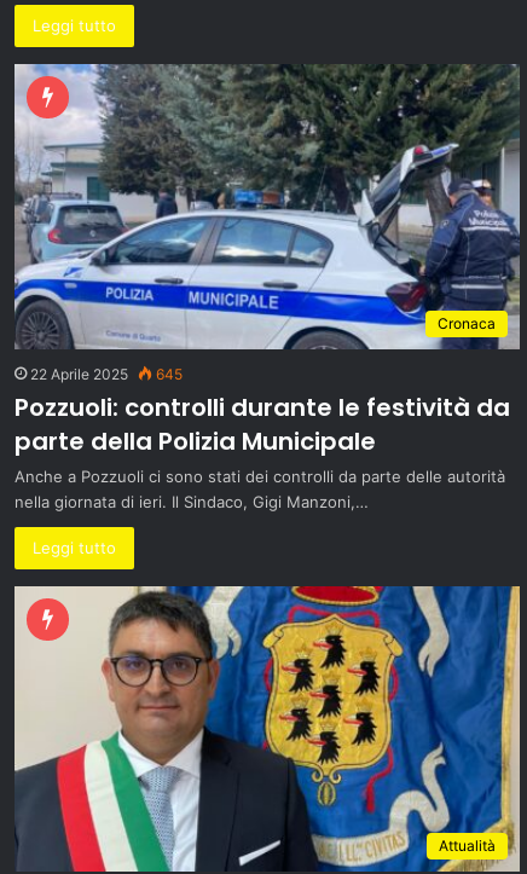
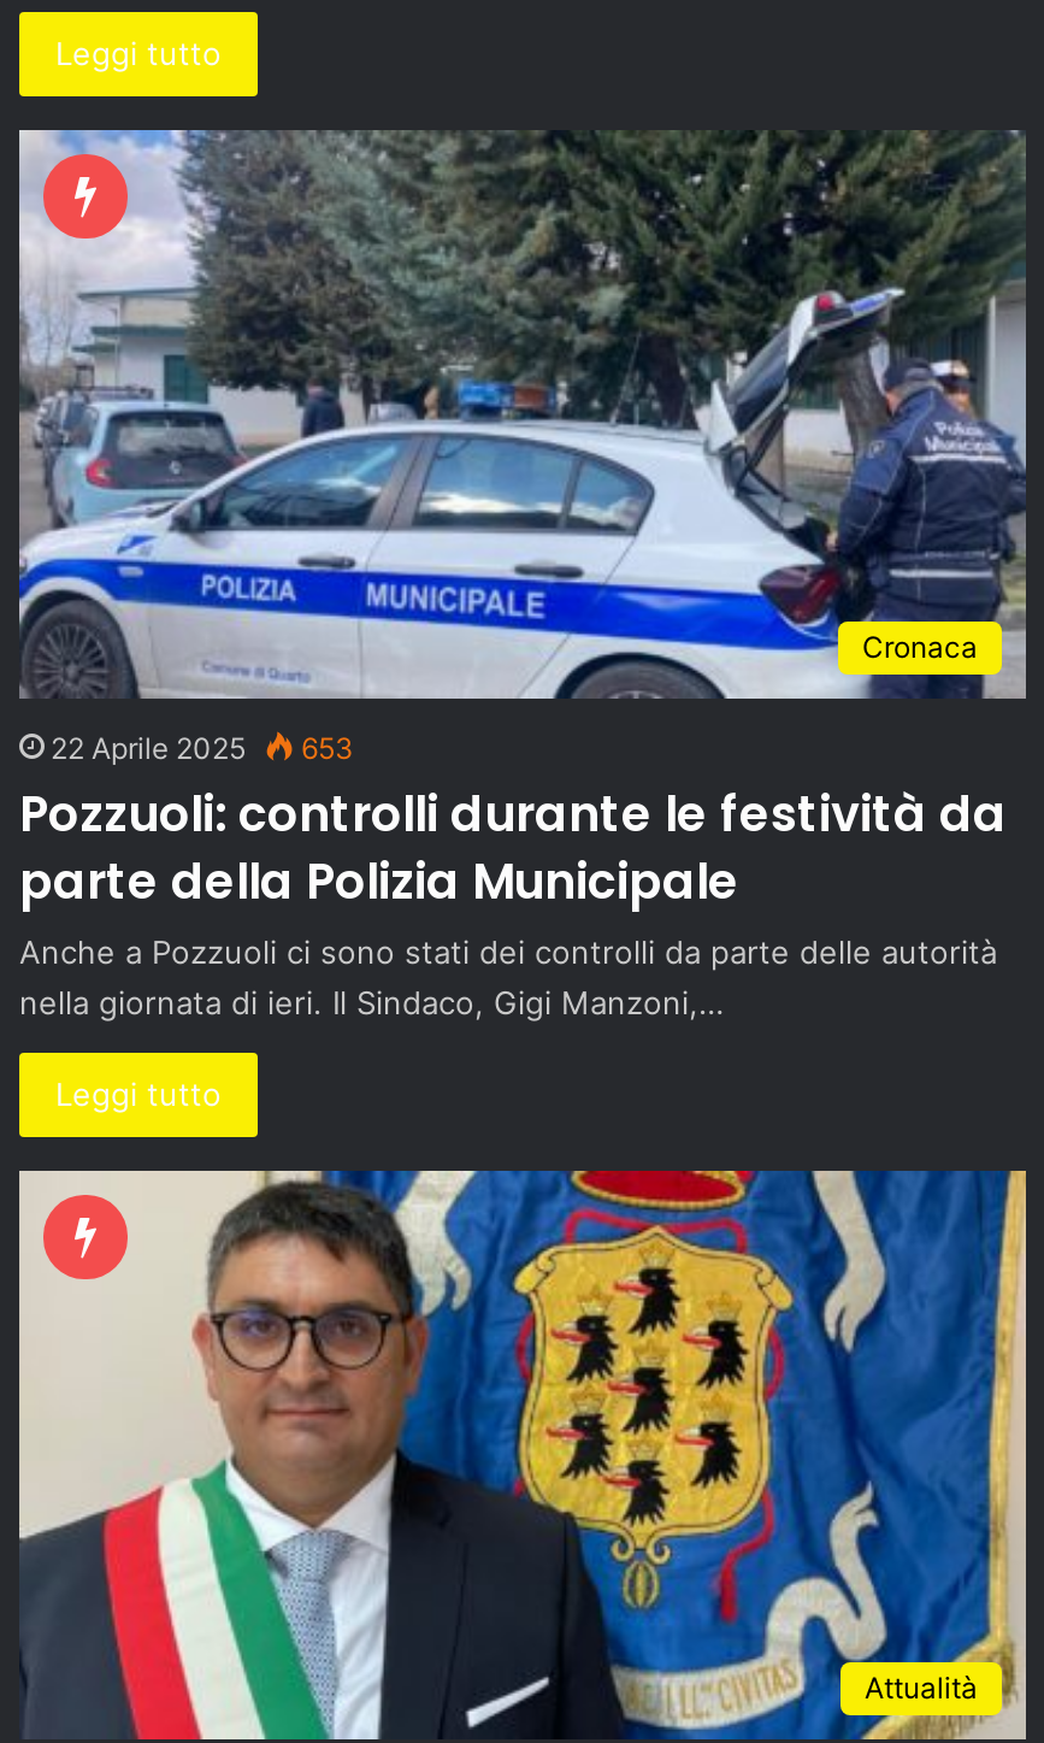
[30,365,183,383] 22 Aprile 2025 645 -> [51,729,354,766] 22 Aprile 2025 653

